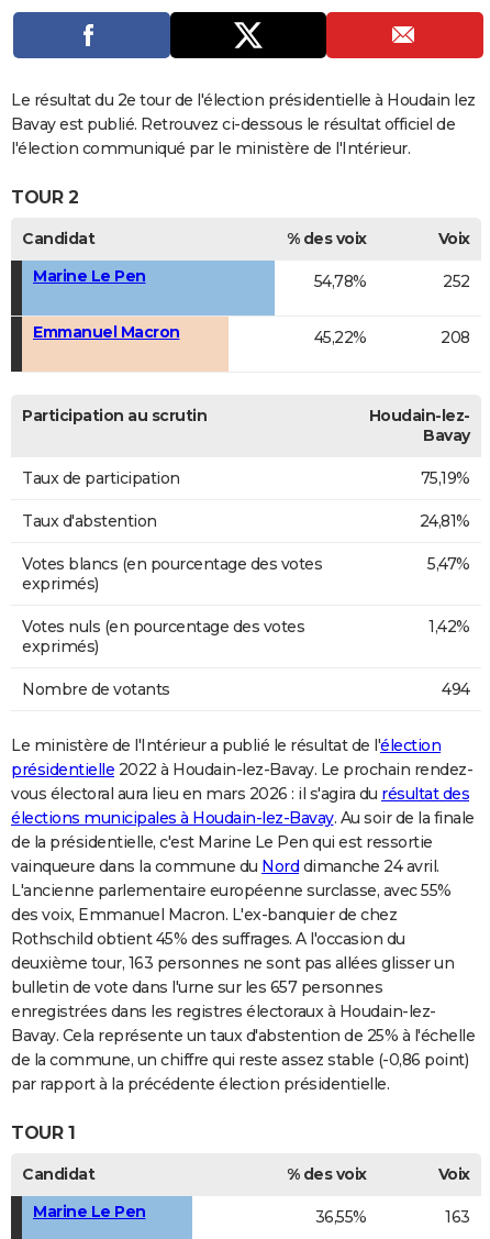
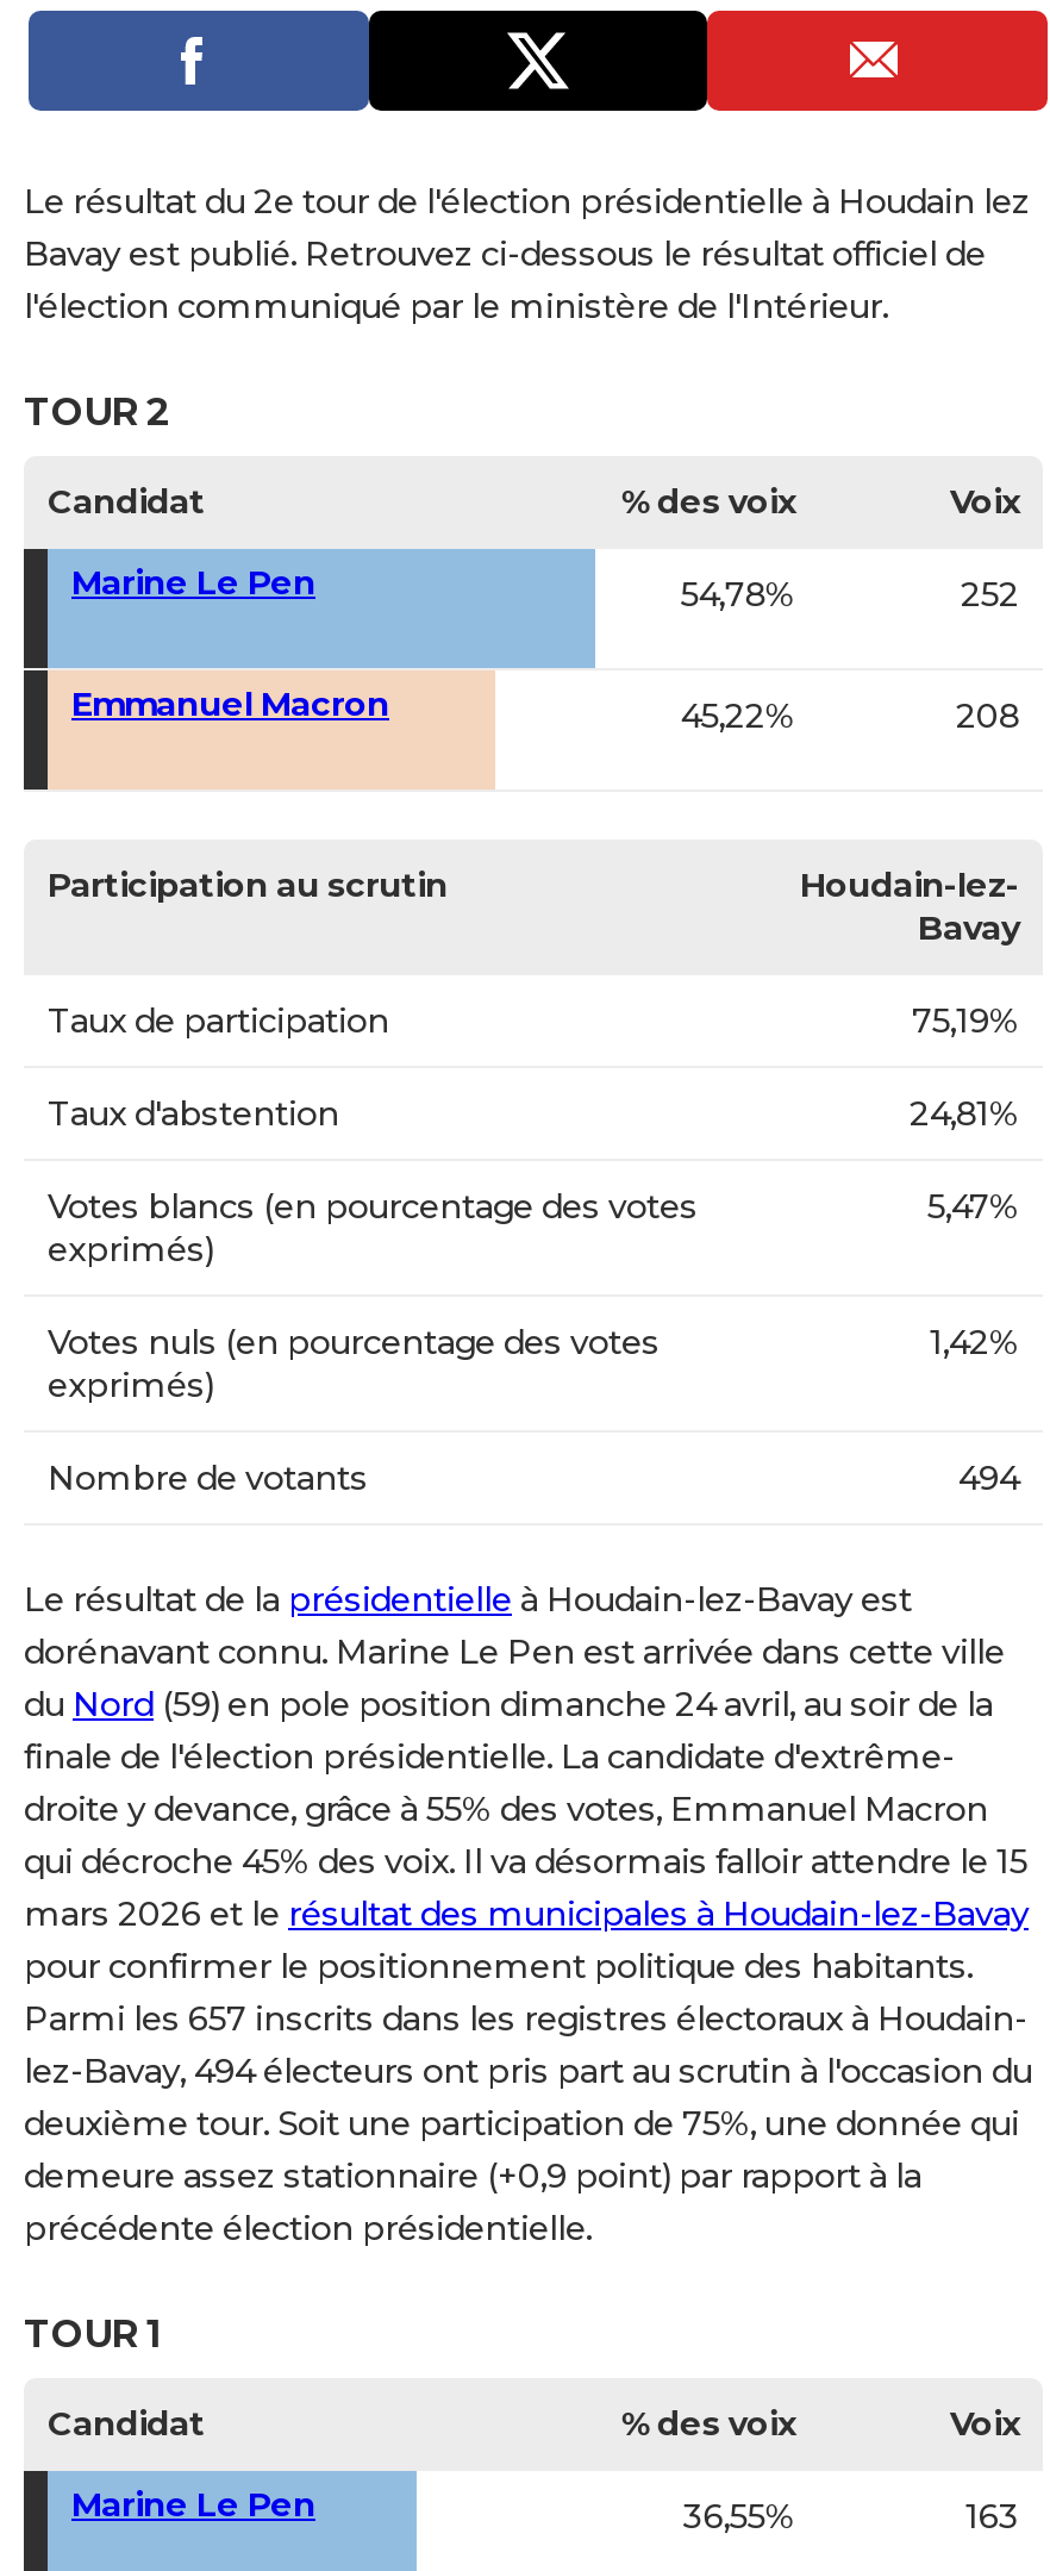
[11,736,475,1094] Le ministère de l'Intérieur a publié le résultat de l'élection | présidentielle 2022 à Houdain-lez-Bavay. Le prochain rendez- | vous électoral aura lieu en mars 2026 : il s'agira du résultat des | élections municipales à Houdain-lez-Bavay. Au soir de la finale | de la présidentielle, c'est Marine Le Pen qui est ressortie | vainqueure dans la commune du Nord dimanche 24 avril. | L'ancienne parlementaire européenne surclasse, avec 55% | des voix, Emmanuel Macron. L'ex-banquier de chez | Rothschild obtient 45% des suffrages. A l'occasion du | deuxième tour, 163 personnes ne sont pas allées glisser un | bulletin de vote dans l'urne sur les 657 personnes | enregistrées dans les registres électoraux à Houdain-lez- | Bavay. Cela représente un taux d'abstention de 25% à l'échelle | de la commune, un chiffre qui reste assez stable (-0,86 point) | par rapport à la précédente élection présidentielle. -> [24,1578,1032,2250] Le résultat de la présidentielle à Houdain-lez-Bavay est | dorénavant connu. Marine Le Pen est arrivée dans cette ville | du Nord (59) en pole position dimanche 24 avril, au soir de la | finale de l'élection présidentielle. La candidate d'extrême- | droite y devance, grâce à 55% des votes, Emmanuel Macron | qui décroche 45% des voix. Il va désormais falloir attendre le 15 | mars 2026 et le résultat des municipales à Houdain-lez-Bavay | pour confirmer le positionnement politique des habitants. | Parmi les 657 inscrits dans les registres électoraux à Houdain- | lez-Bavay, 494 électeurs ont pris part au scrutin à l'occasion du | deuxième tour. Soit une participation de 75%, une donnée qui | demeure assez stationnaire (+0,9 point) par rapport à la | précédente élection présidentielle.

